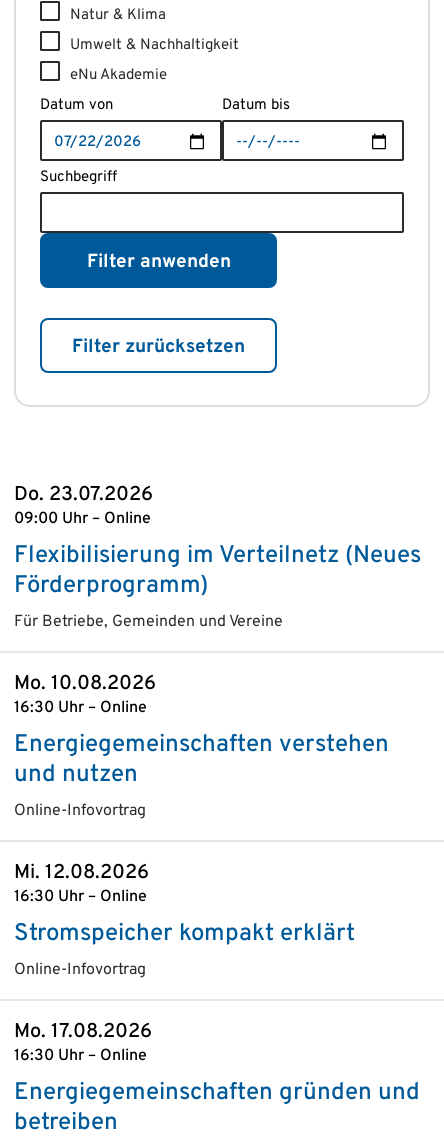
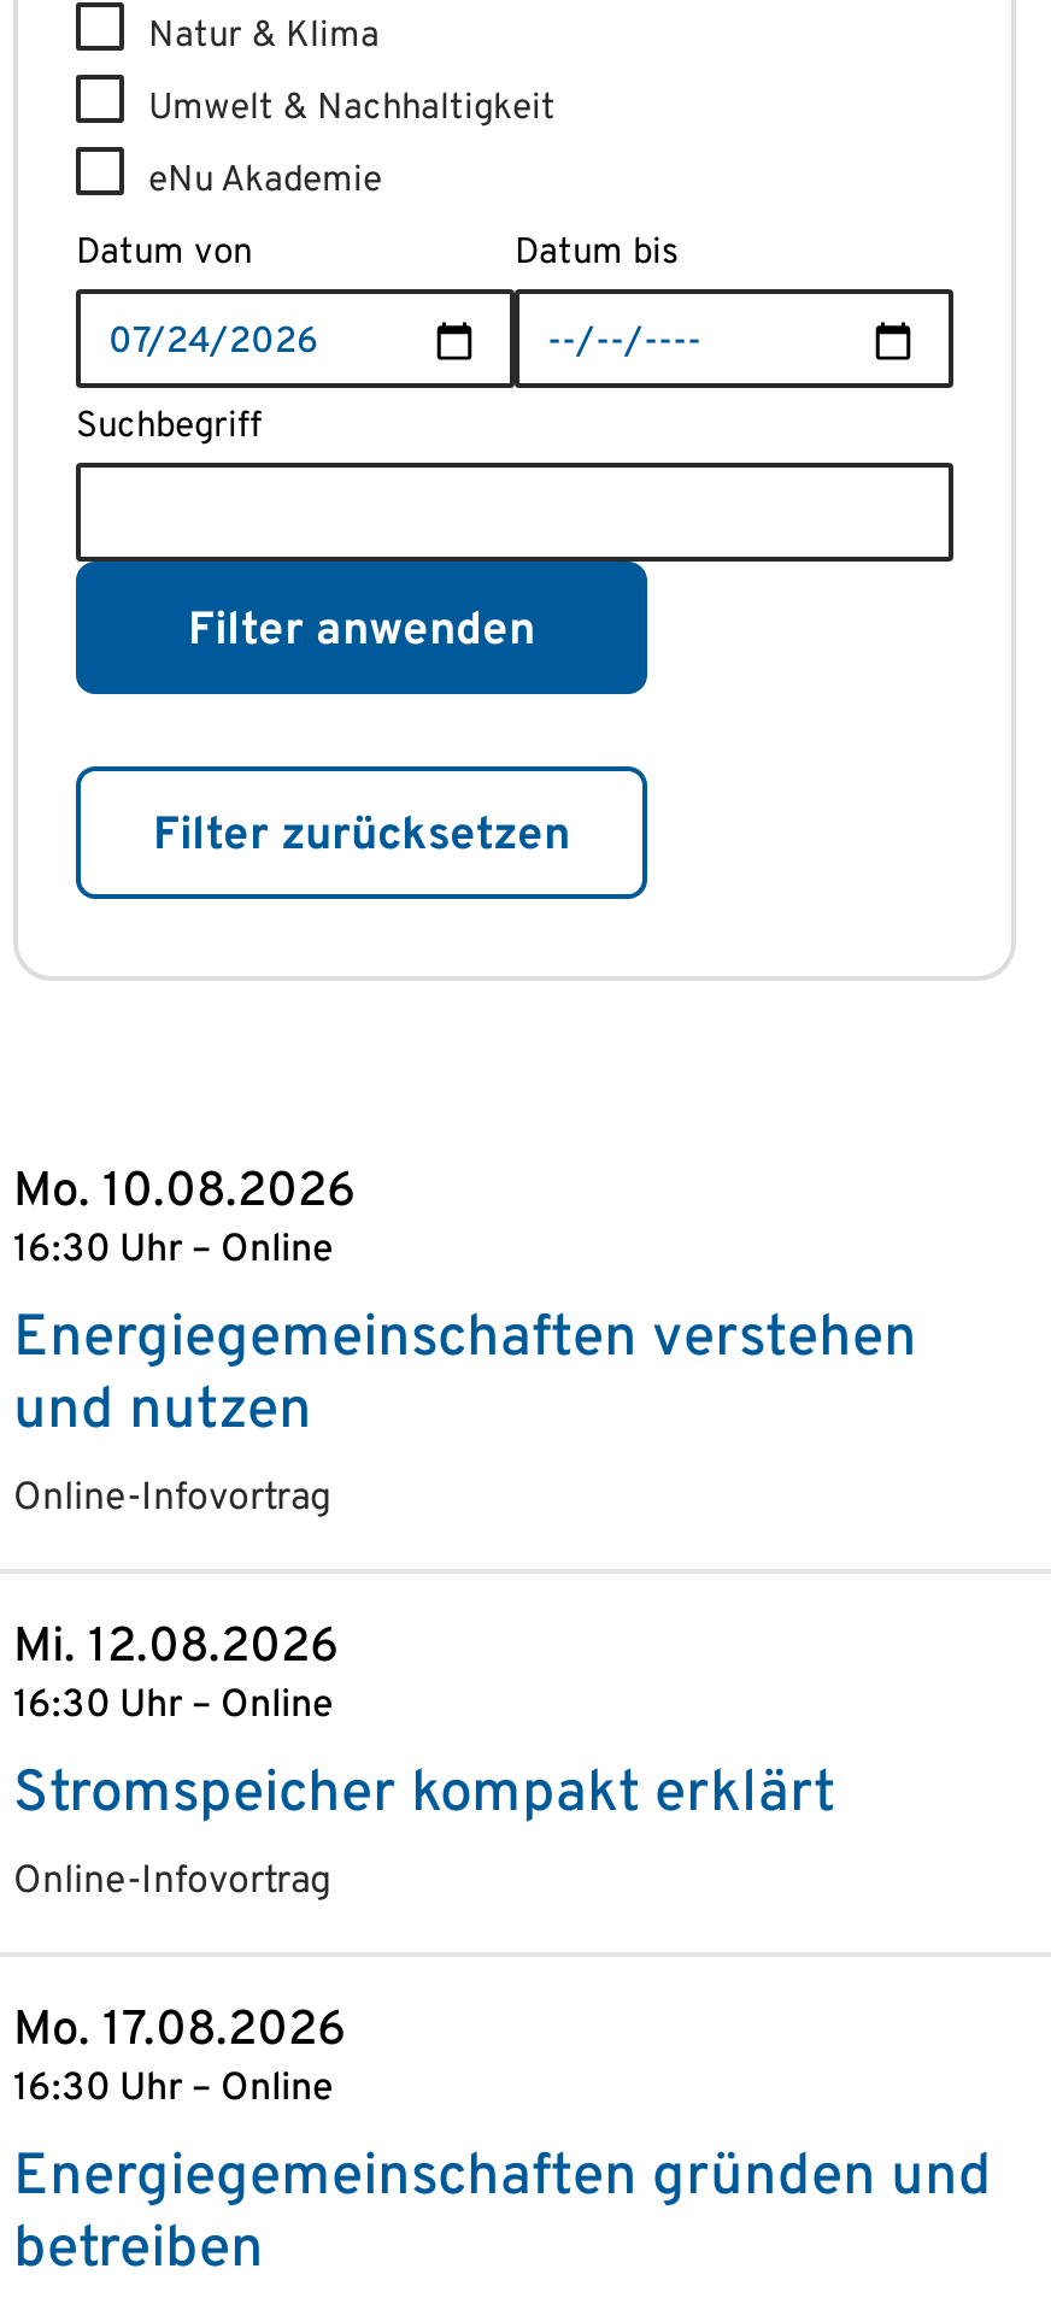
[14,482,421,632] Do. 23.07.2026 | 09:00 Uhr – Online | Flexibilisierung im Verteilnetz (Neues | Förderprogramm) | Für Betriebe, Gemeinden und Vereine -> none

